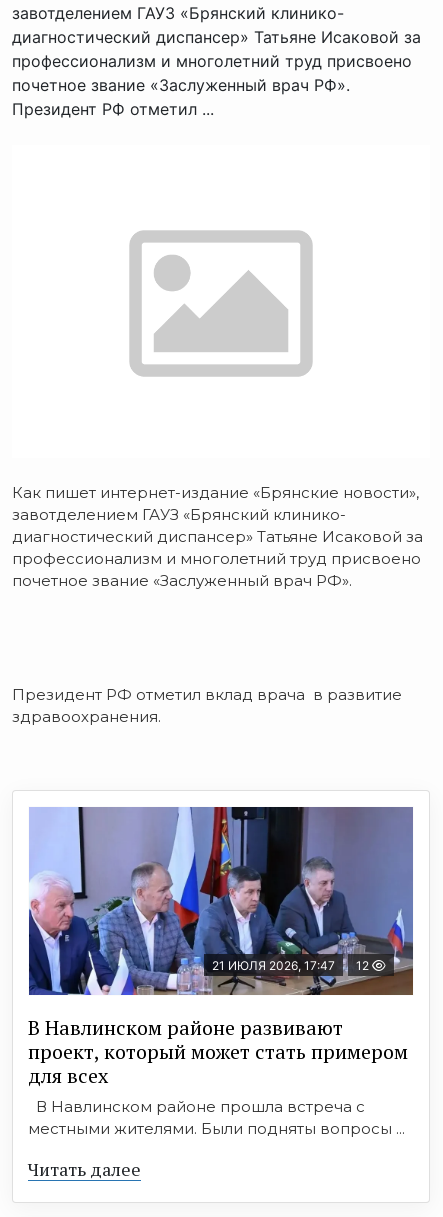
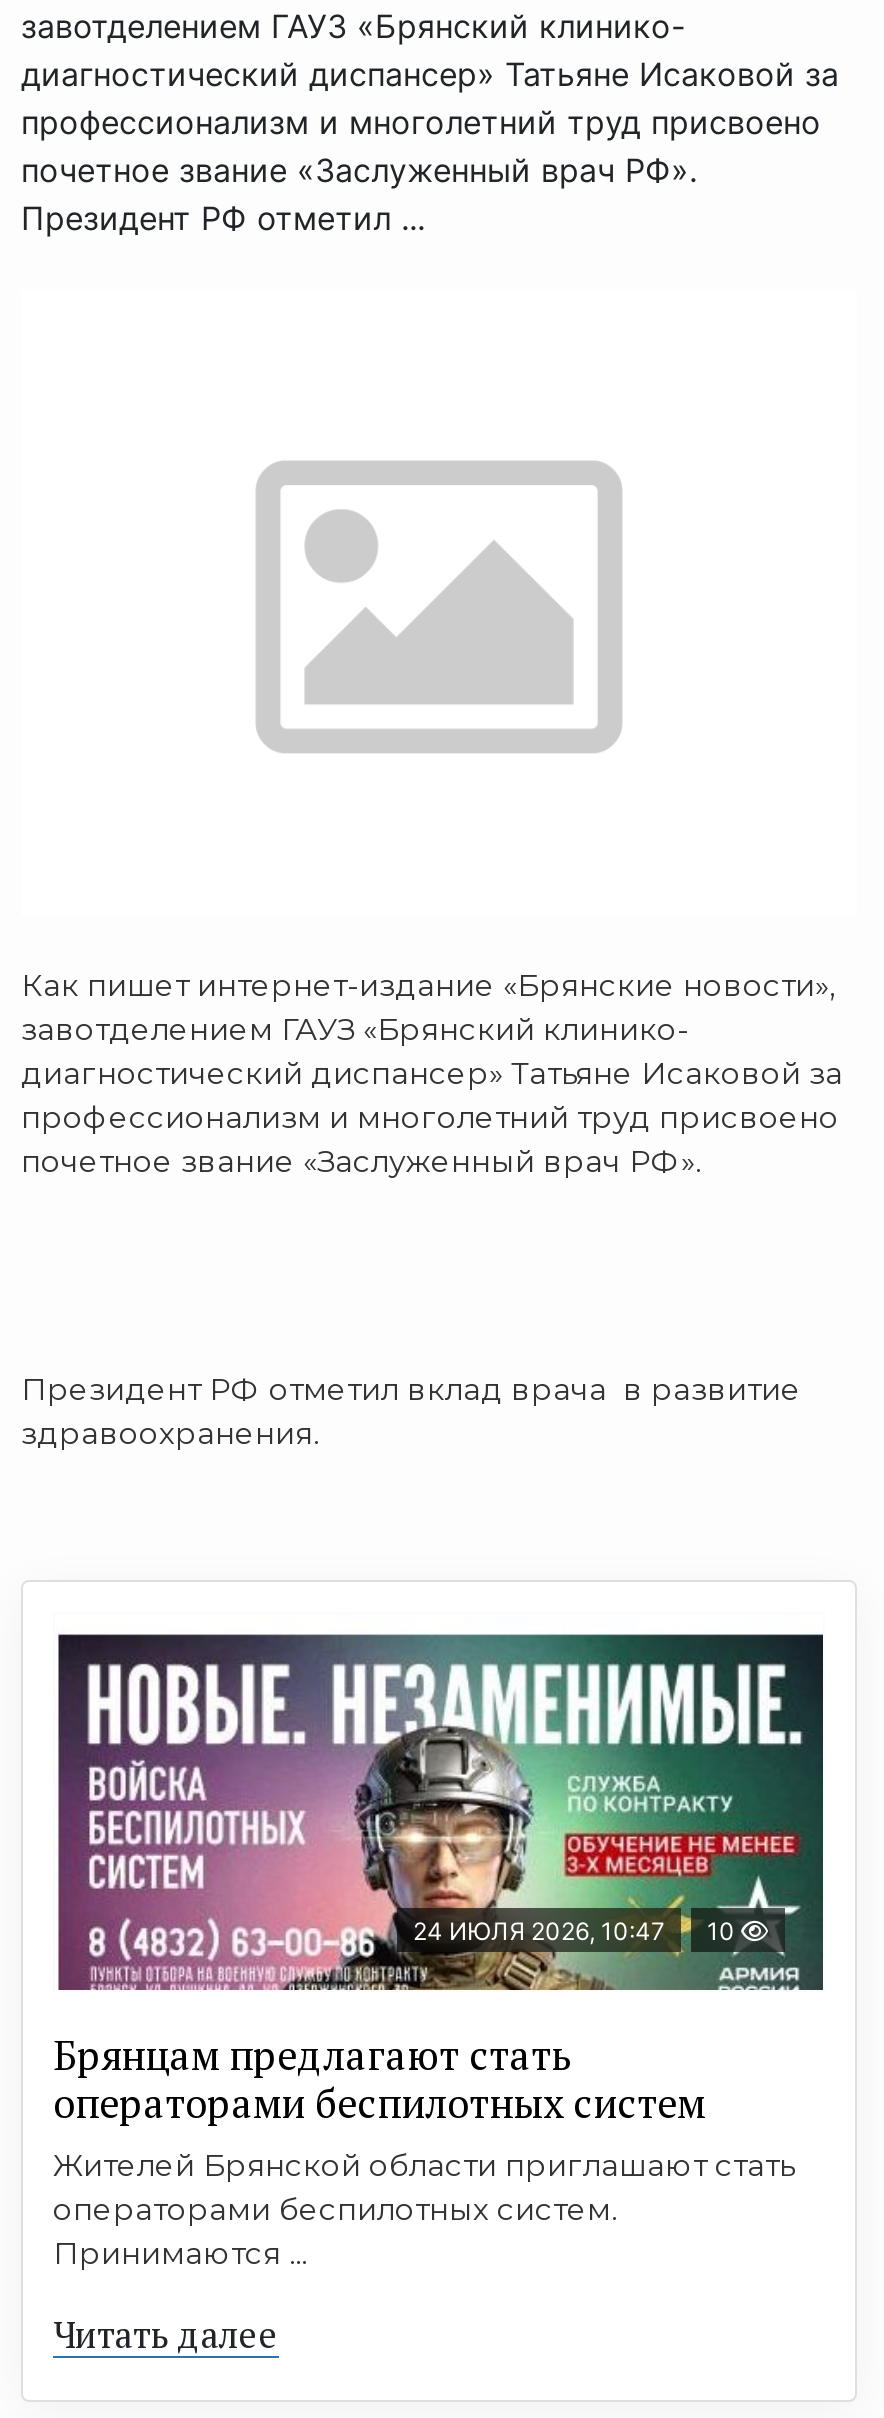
[28,806,414,996] [image] | 21 ИЮЛЯ 2026, 17:47 | 12 -> [55,1614,825,1992] [image] | 24 ИЮЛЯ 2026, 10:47 | 10
[28,1014,408,1138] В Навлинском районе развивают | проект, который может стать примером | для всех | В Навлинском районе прошла встреча с | местными жителями. Были подняты вопросы ... -> [53,2028,795,2272] Брянцам предлагают стать | оперaторами бeспилотных систeм | Жителей Брянской области приглашают стать | операторами беспилотных систем. | Принимаются ...

